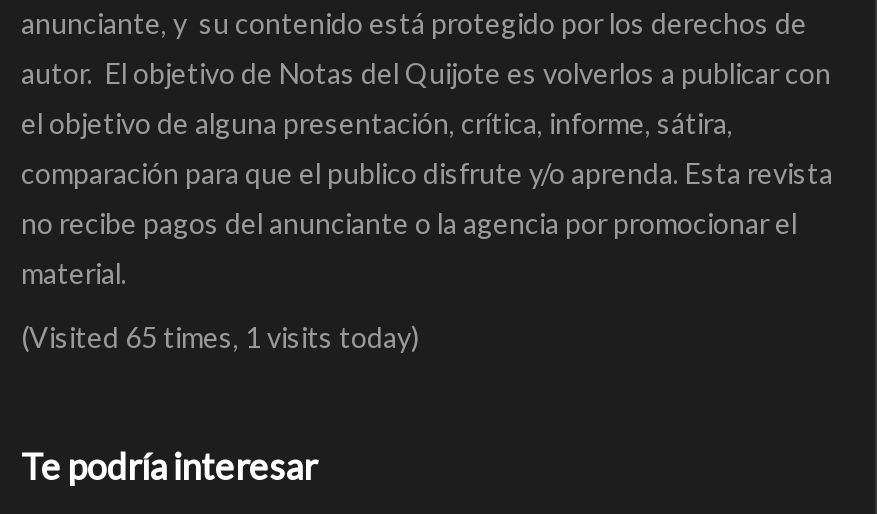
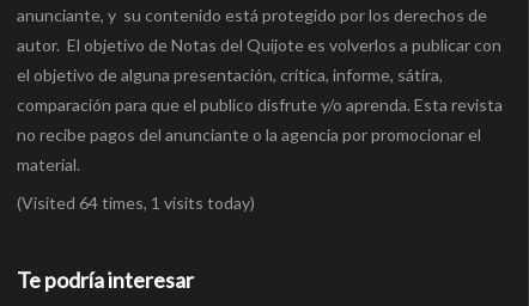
[21,321,419,355] (Visited 65 times, 1 visits today) -> [17,192,255,212] (Visited 64 times, 1 visits today)

